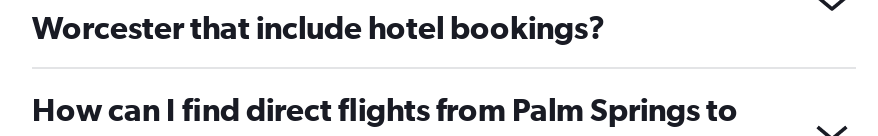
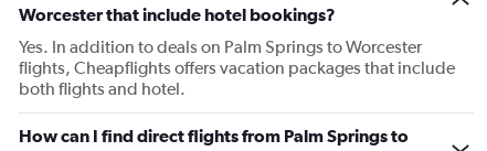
none -> [19,37,455,99] Yes. In addition to deals on Palm Springs to Worcester | flights, Cheapflights offers vacation packages that include | both flights and hotel.

